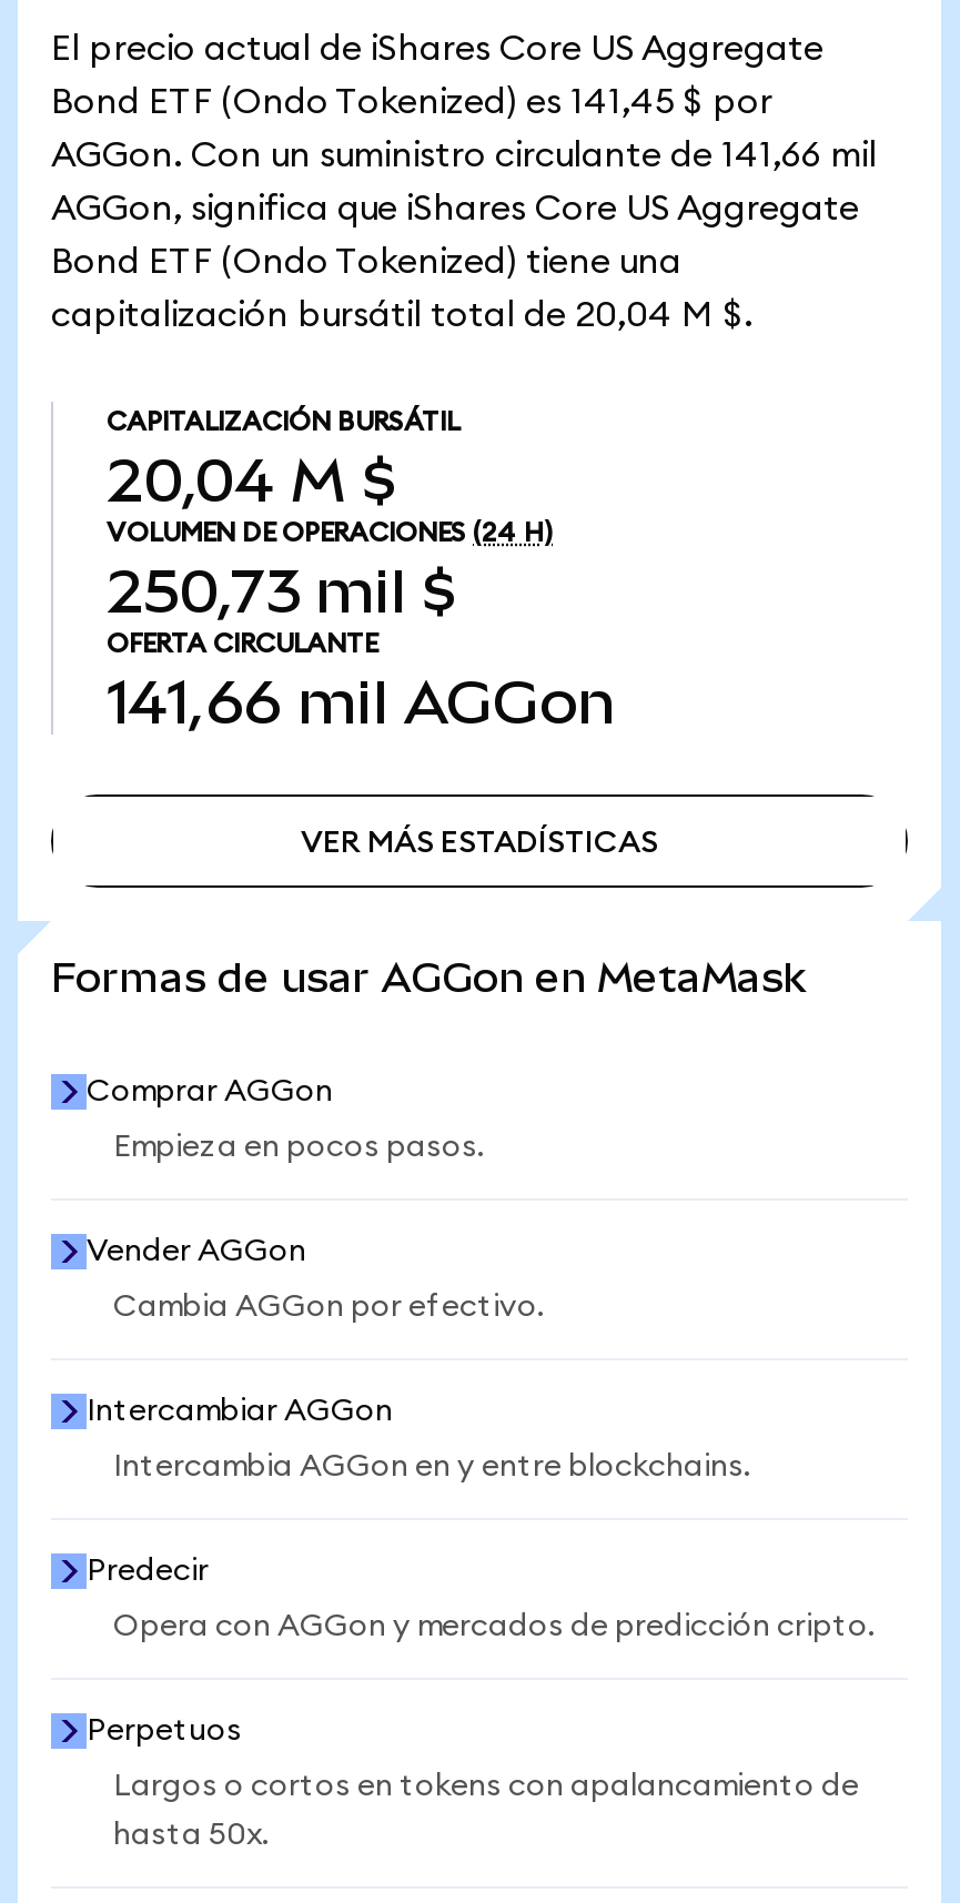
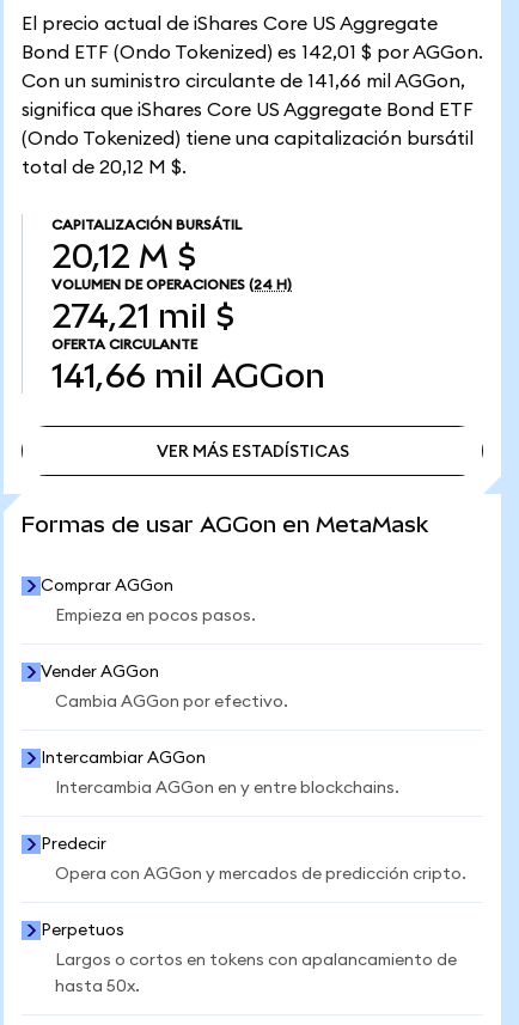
[51,84,772,120] Bond ETF (Ondo Tokenized) es 141,45 $ por -> [22,43,483,62] Bond ETF (Ondo Tokenized) es 142,01 $ por AGGon.
[51,138,877,173] AGGon. Con un suministro circulante de 141,66 mil -> [22,72,465,91] Con un suministro circulante de 141,66 mil AGGon,
[51,191,859,226] AGGon, significa que iShares Core US Aggregate -> [22,100,474,120] significa que iShares Core US Aggregate Bond ETF
[51,244,681,280] Bond ETF (Ondo Tokenized) tiene una -> [22,129,474,148] (Ondo Tokenized) tiene una capitalización bursátil
[51,297,752,333] capitalización bursátil total de 20,04 M $. -> [22,158,187,177] total de 20,12 M $.
[107,446,397,515] 20,04 M $ -> [51,238,196,275] 20,12 M $
[107,557,457,626] 250,73 mil $ -> [51,298,234,335] 274,21 mil $

